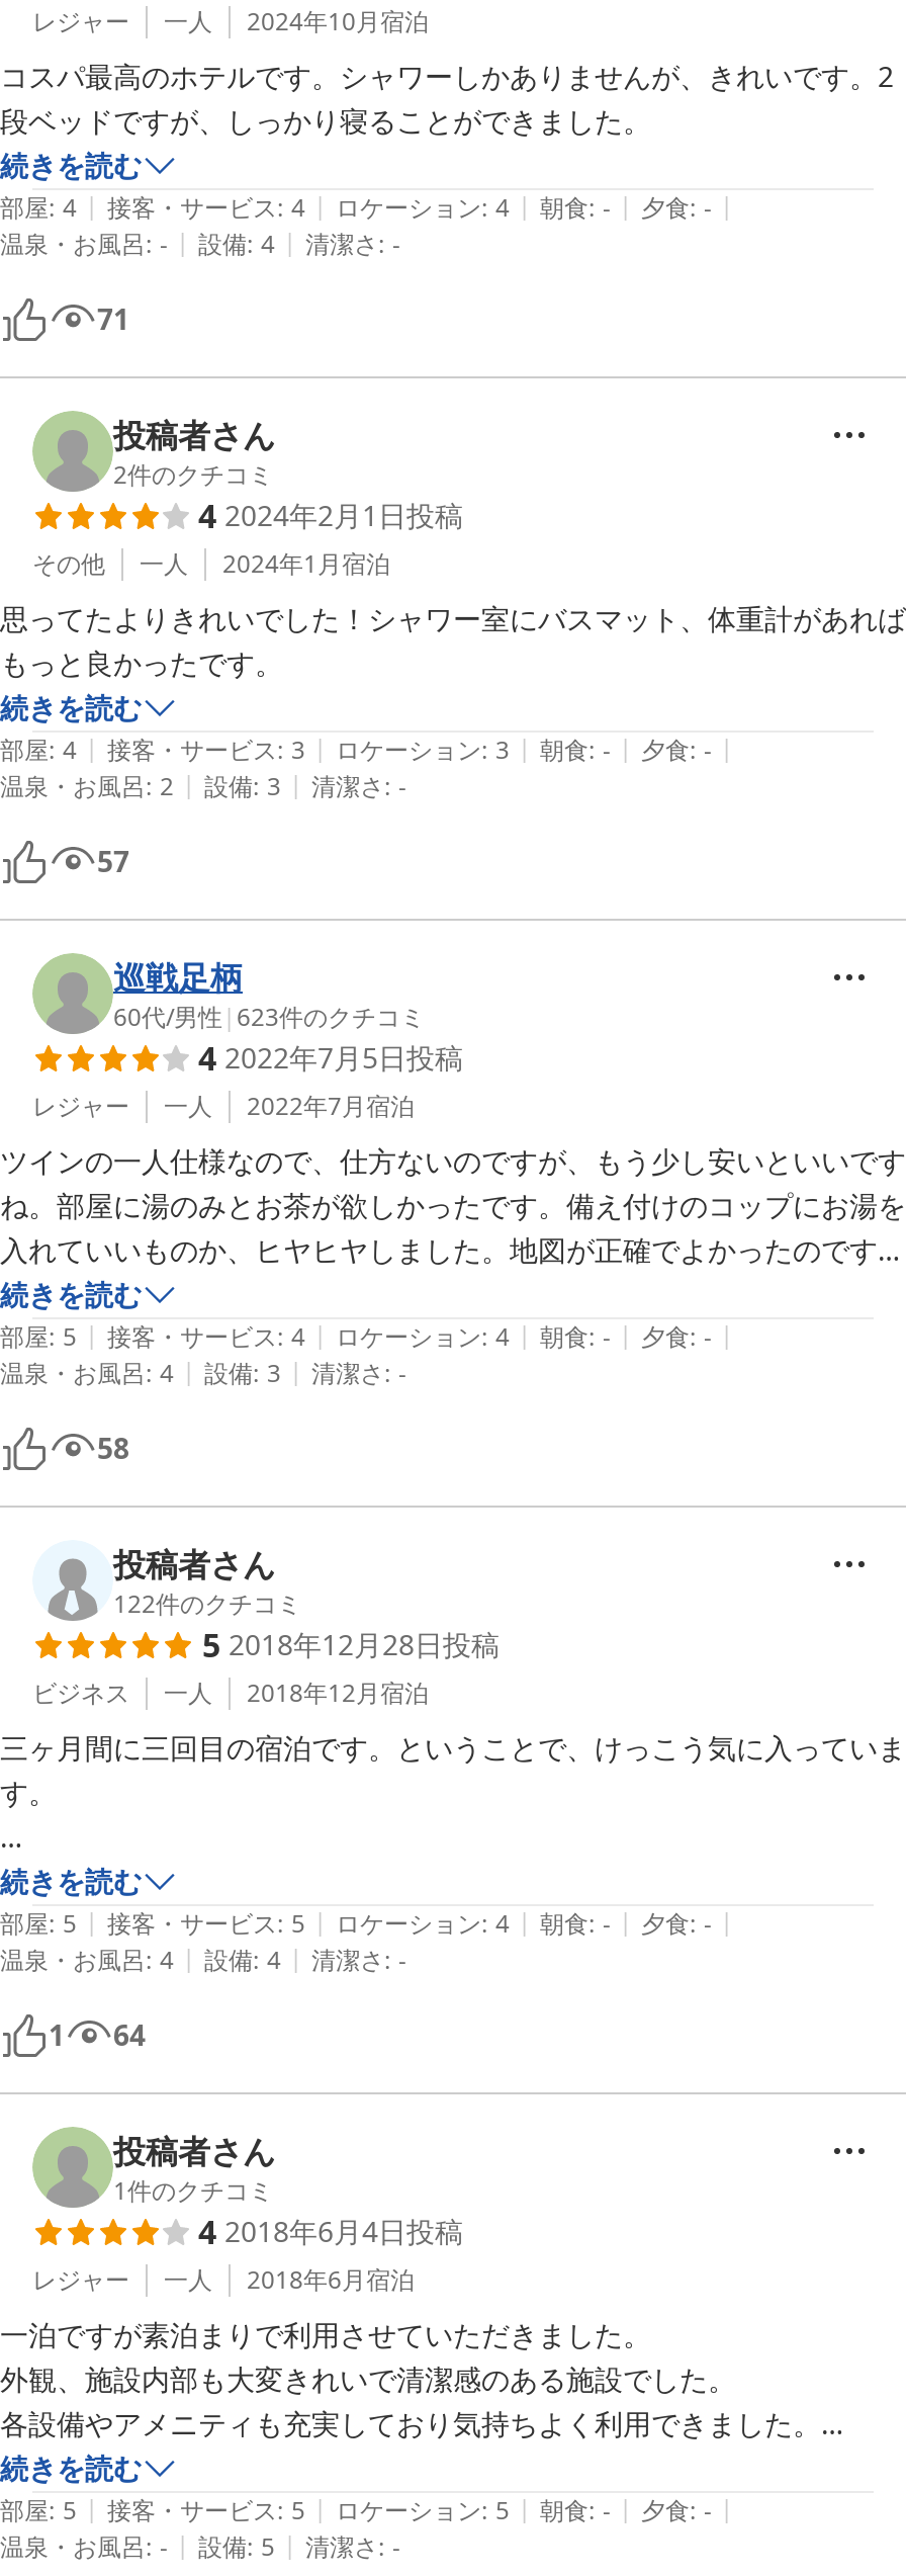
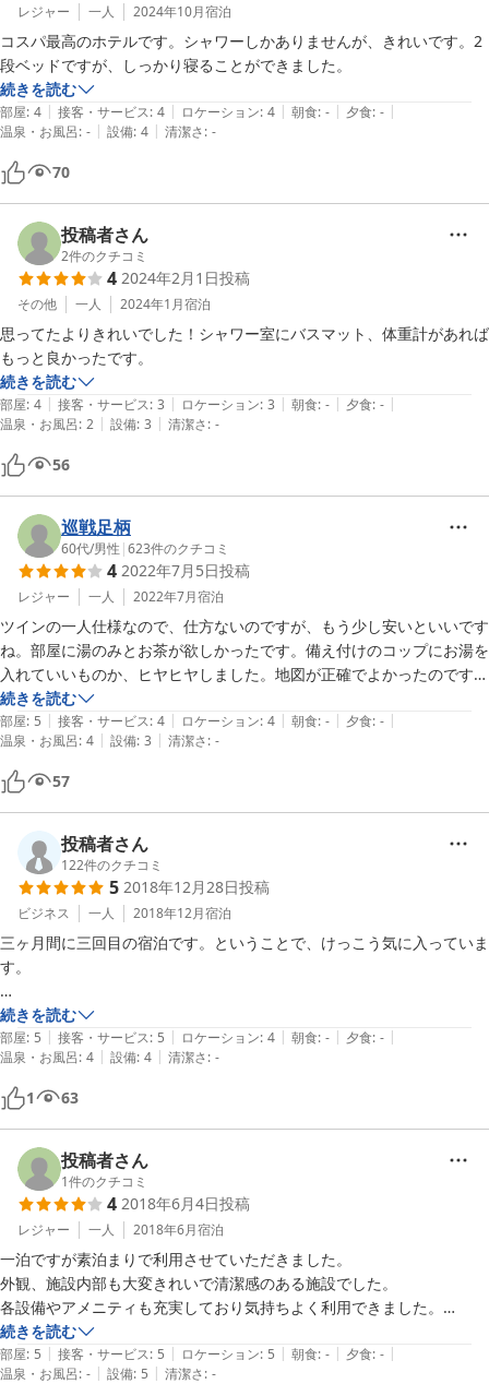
[97,299,129,338] 71 -> [52,162,70,182] 70
[97,842,129,880] 57 -> [52,454,70,475] 56
[97,1429,129,1467] 58 -> [52,771,70,791] 57
[49,2015,146,2054] 1 64 -> [26,1087,79,1108] 1 63

